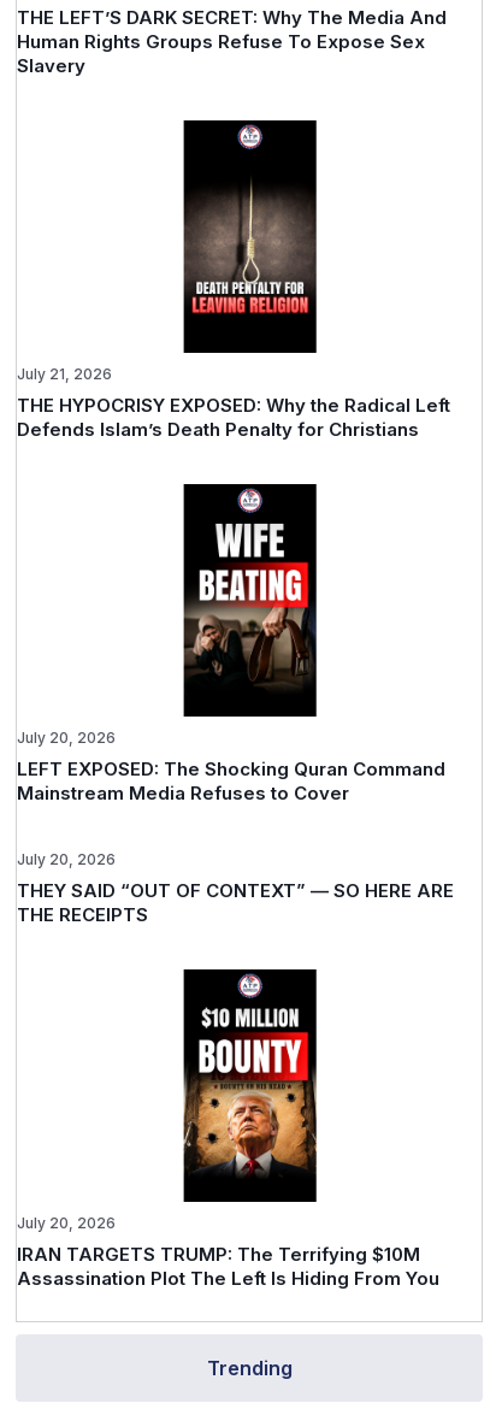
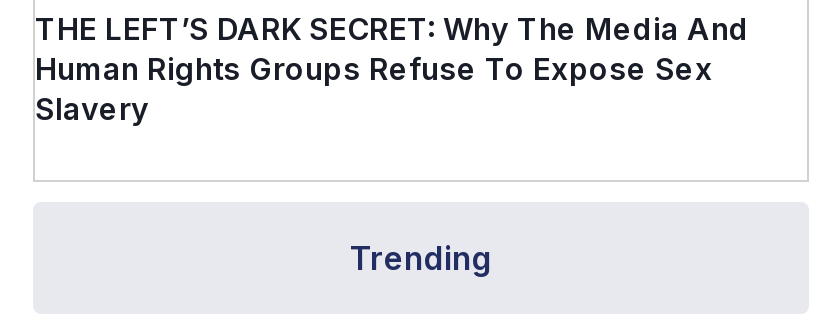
[17,119,450,441] [image] | THE HYPOCRISY EXPOSED: Why the Radical Left | Defends Islam’s Death Penalty for Christians -> none
[17,365,112,383] July 21, 2026 -> none
[17,483,445,804] [image] | LEFT EXPOSED: The Shocking Quran Command | Mainstream Media Refuses to Cover -> none
[17,729,116,747] July 20, 2026 -> none
[17,850,116,868] July 20, 2026 -> none
[17,879,454,926] THEY SAID “OUT OF CONTEXT” — SO HERE ARE | THE RECEIPTS -> none
[17,968,439,1290] [image] | IRAN TARGETS TRUMP: The Terrifying $10M | Assassination Plot The Left Is Hiding From You -> none
[17,1214,116,1232] July 20, 2026 -> none

